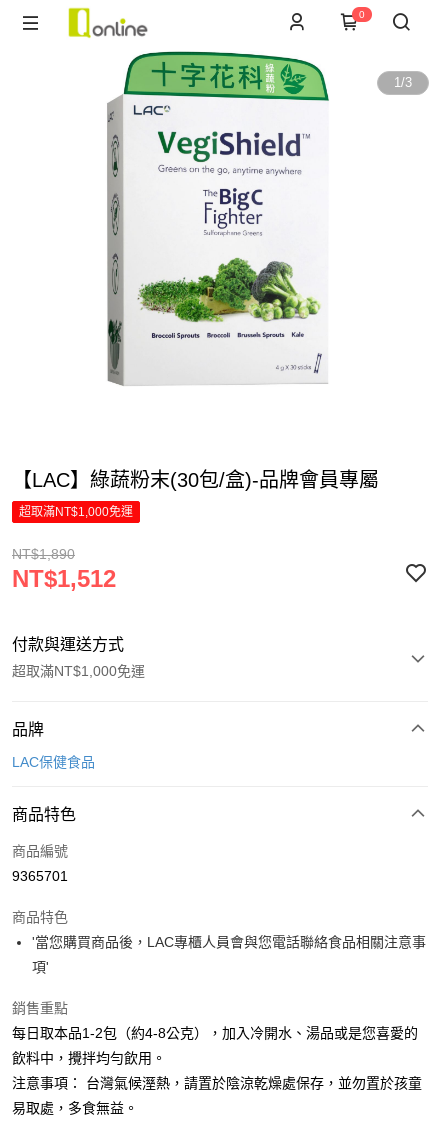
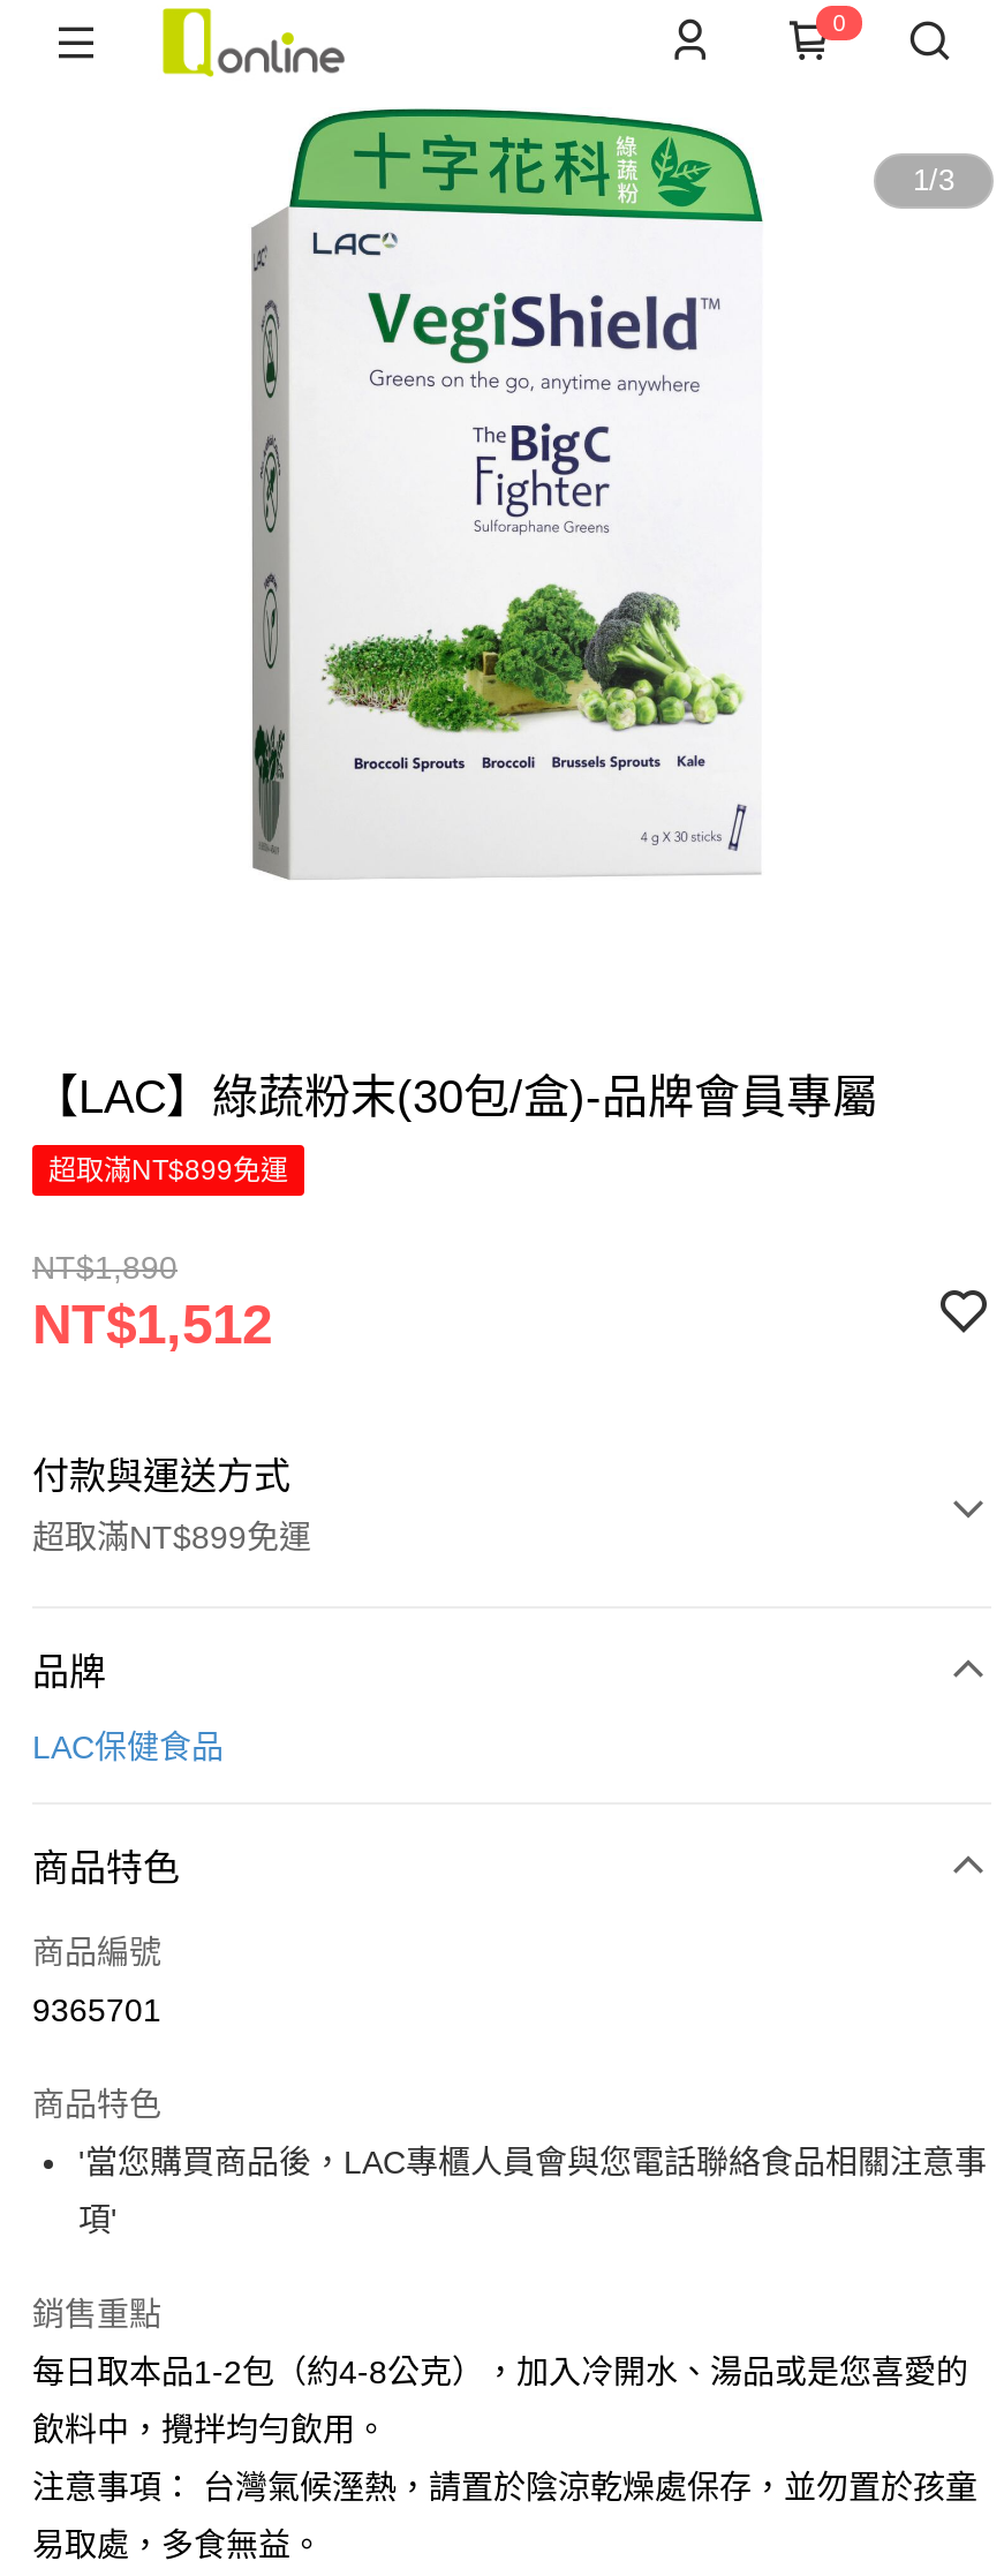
[19,505,133,519] 超取滿NT$1,000免運 -> [48,1154,288,1187] 超取滿NT$899免運
[12,663,145,679] 超取滿NT$1,000免運 -> [32,1519,311,1556] 超取滿NT$899免運

